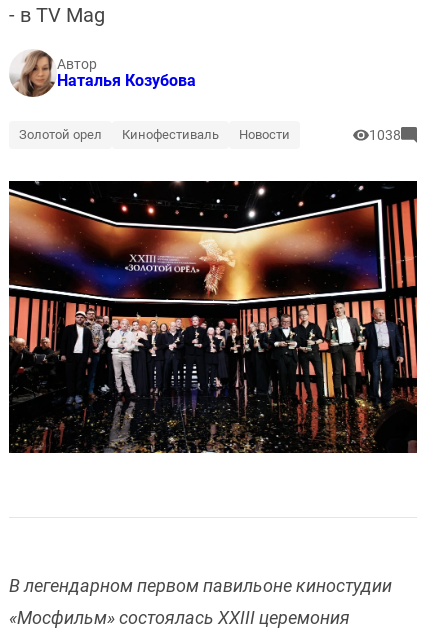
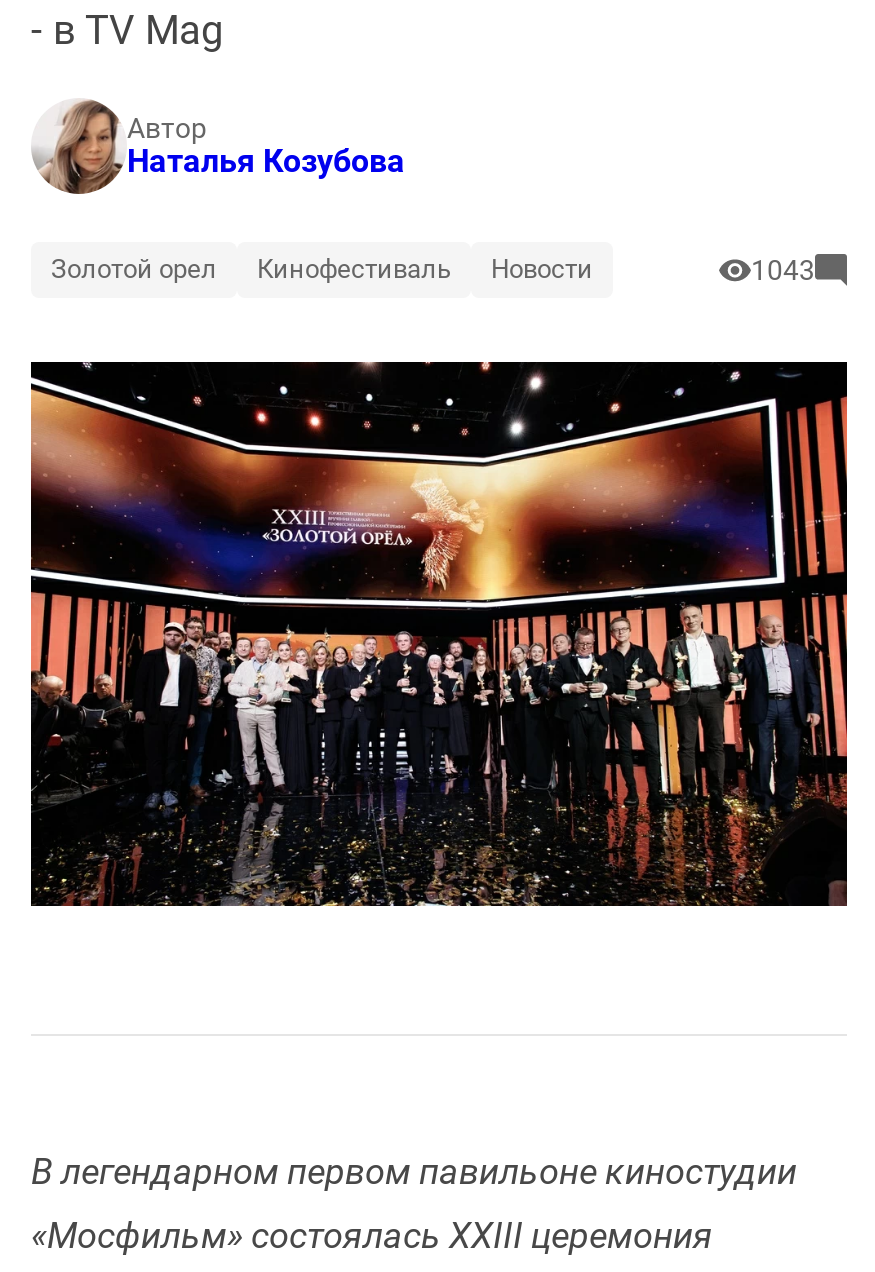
[369,127,401,143] 1038 -> [751,254,815,286] 1043

